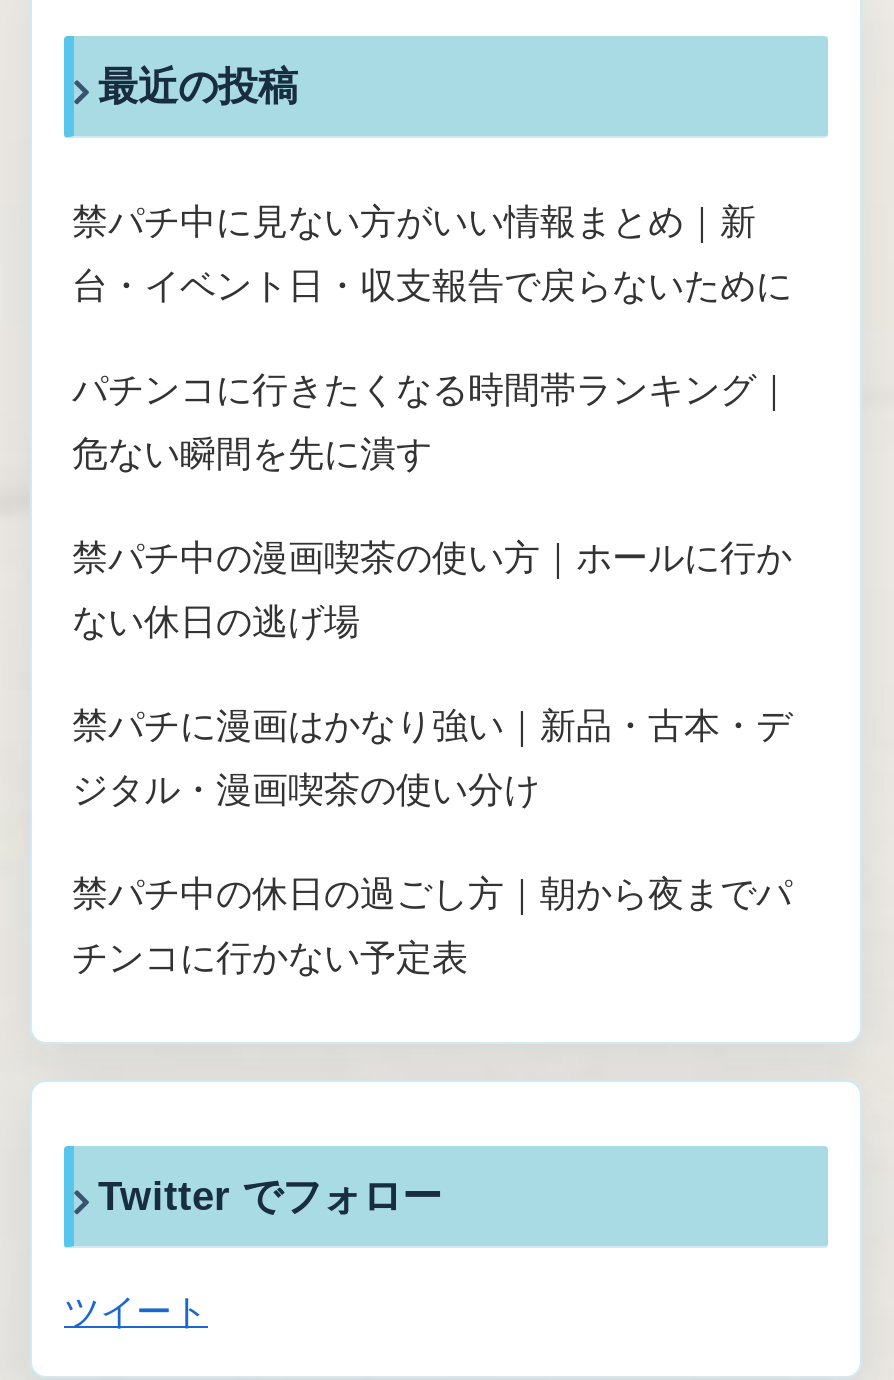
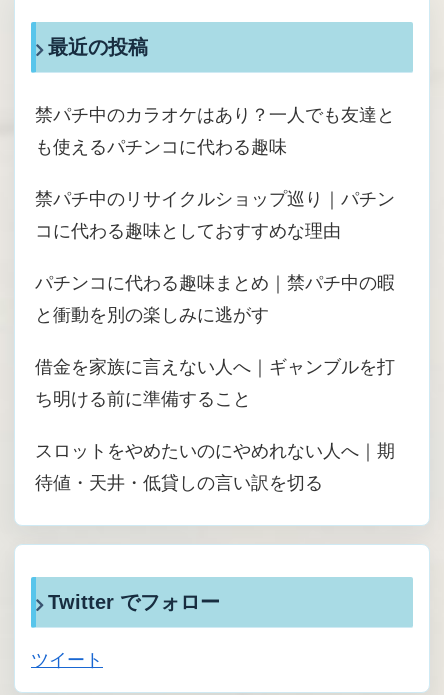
[72,202,756,242] 禁パチ中に見ない方がいい情報まとめ｜新 -> [35,105,395,125] 禁パチ中のカラオケはあり？一人でも友達と
[72,266,792,306] 台・イベント日・収支報告で戻らないために -> [35,137,287,157] も使えるパチンコに代わる趣味
[72,370,792,410] パチンコに行きたくなる時間帯ランキング｜ -> [35,189,395,209] 禁パチ中のリサイクルショップ巡り｜パチン
[72,434,432,474] 危ない瞬間を先に潰す -> [35,221,341,241] コに代わる趣味としておすすめな理由
[72,538,792,578] 禁パチ中の漫画喫茶の使い方｜ホールに行か -> [35,273,395,293] パチンコに代わる趣味まとめ｜禁パチ中の暇
[72,602,360,642] ない休日の逃げ場 -> [35,305,269,325] と衝動を別の楽しみに逃がす
[72,706,792,746] 禁パチに漫画はかなり強い｜新品・古本・デ -> [35,357,395,377] 借金を家族に言えない人へ｜ギャンブルを打
[72,770,540,810] ジタル・漫画喫茶の使い分け -> [35,389,251,409] ち明ける前に準備すること
[72,874,792,914] 禁パチ中の休日の過ごし方｜朝から夜までパ -> [35,441,395,461] スロットをやめたいのにやめれない人へ｜期
[72,938,468,978] チンコに行かない予定表 -> [35,473,323,493] 待値・天井・低貸しの言い訳を切る

